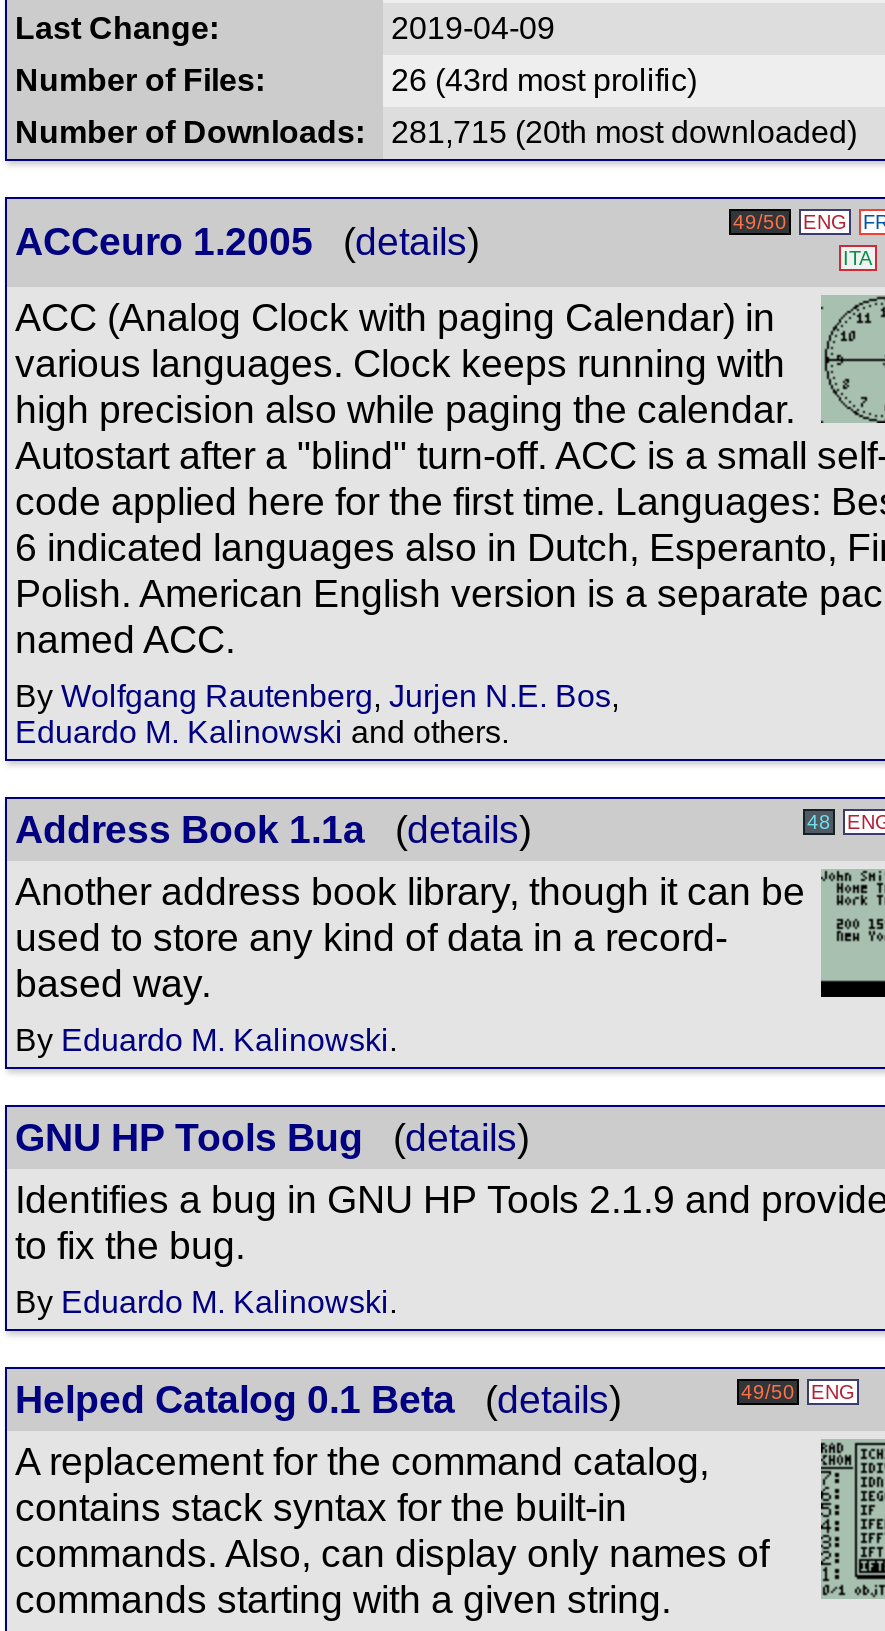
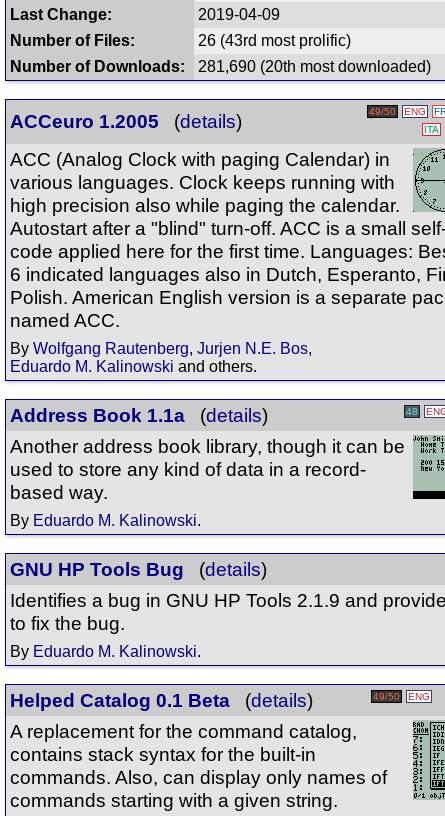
[391,115,857,149] 281,715 (20th most downloaded) -> [198,58,431,75] 281,690 (20th most downloaded)

